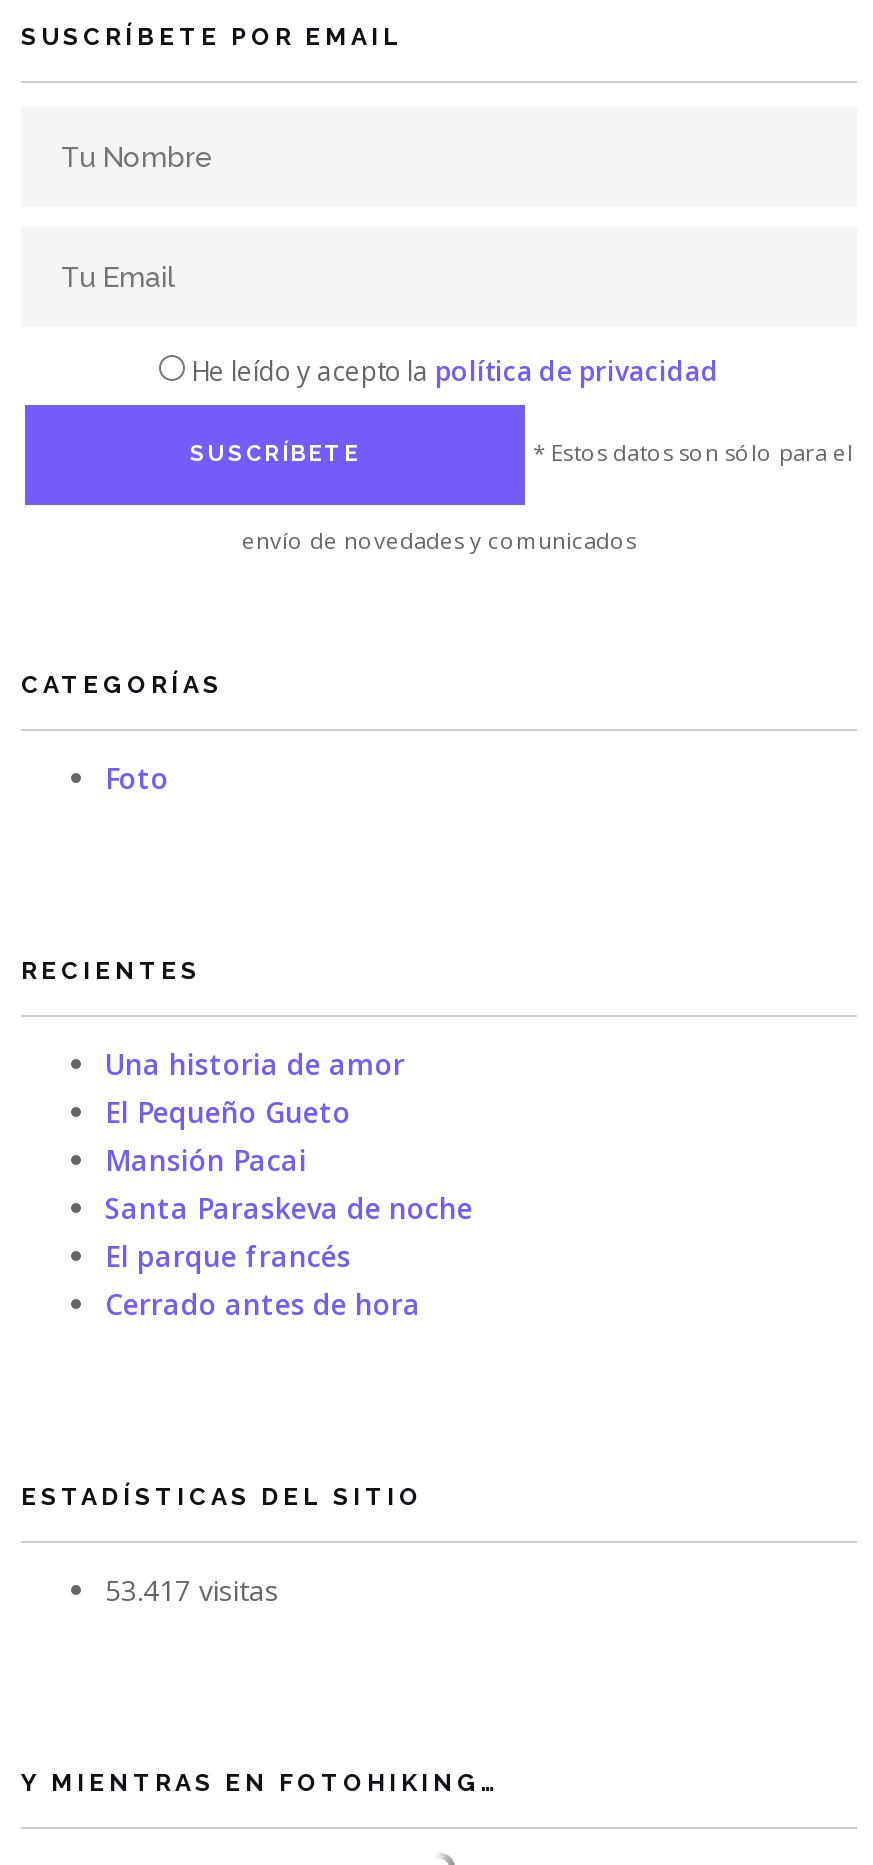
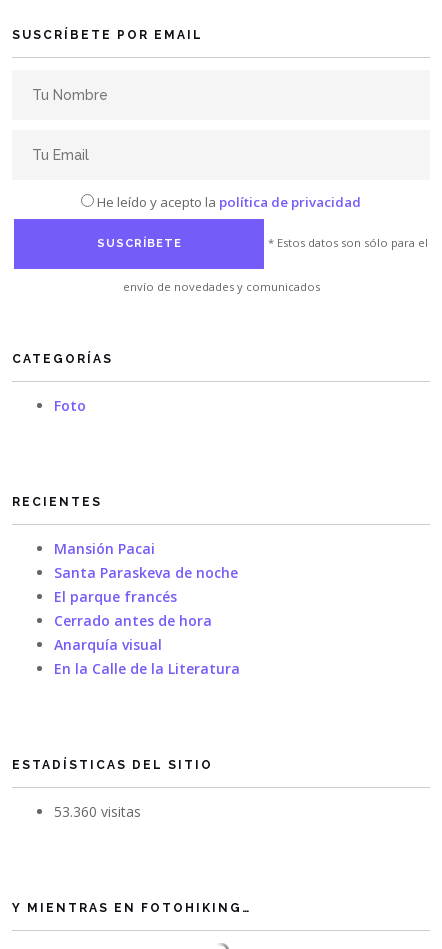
[105,1045,405,1131] Una historia de amor | El Pequeño Gueto -> none
moved [105,1141,473,1323] -> [54,539,238,630]: Mansión Pacai | Santa Paraskeva de noche | El parque francés | Cerrado antes de hora
none -> [54,635,240,678] Anarquía visual | En la Calle de la Literatura
[105,1571,279,1609] 53.417 visitas -> [54,802,141,821] 53.360 visitas

